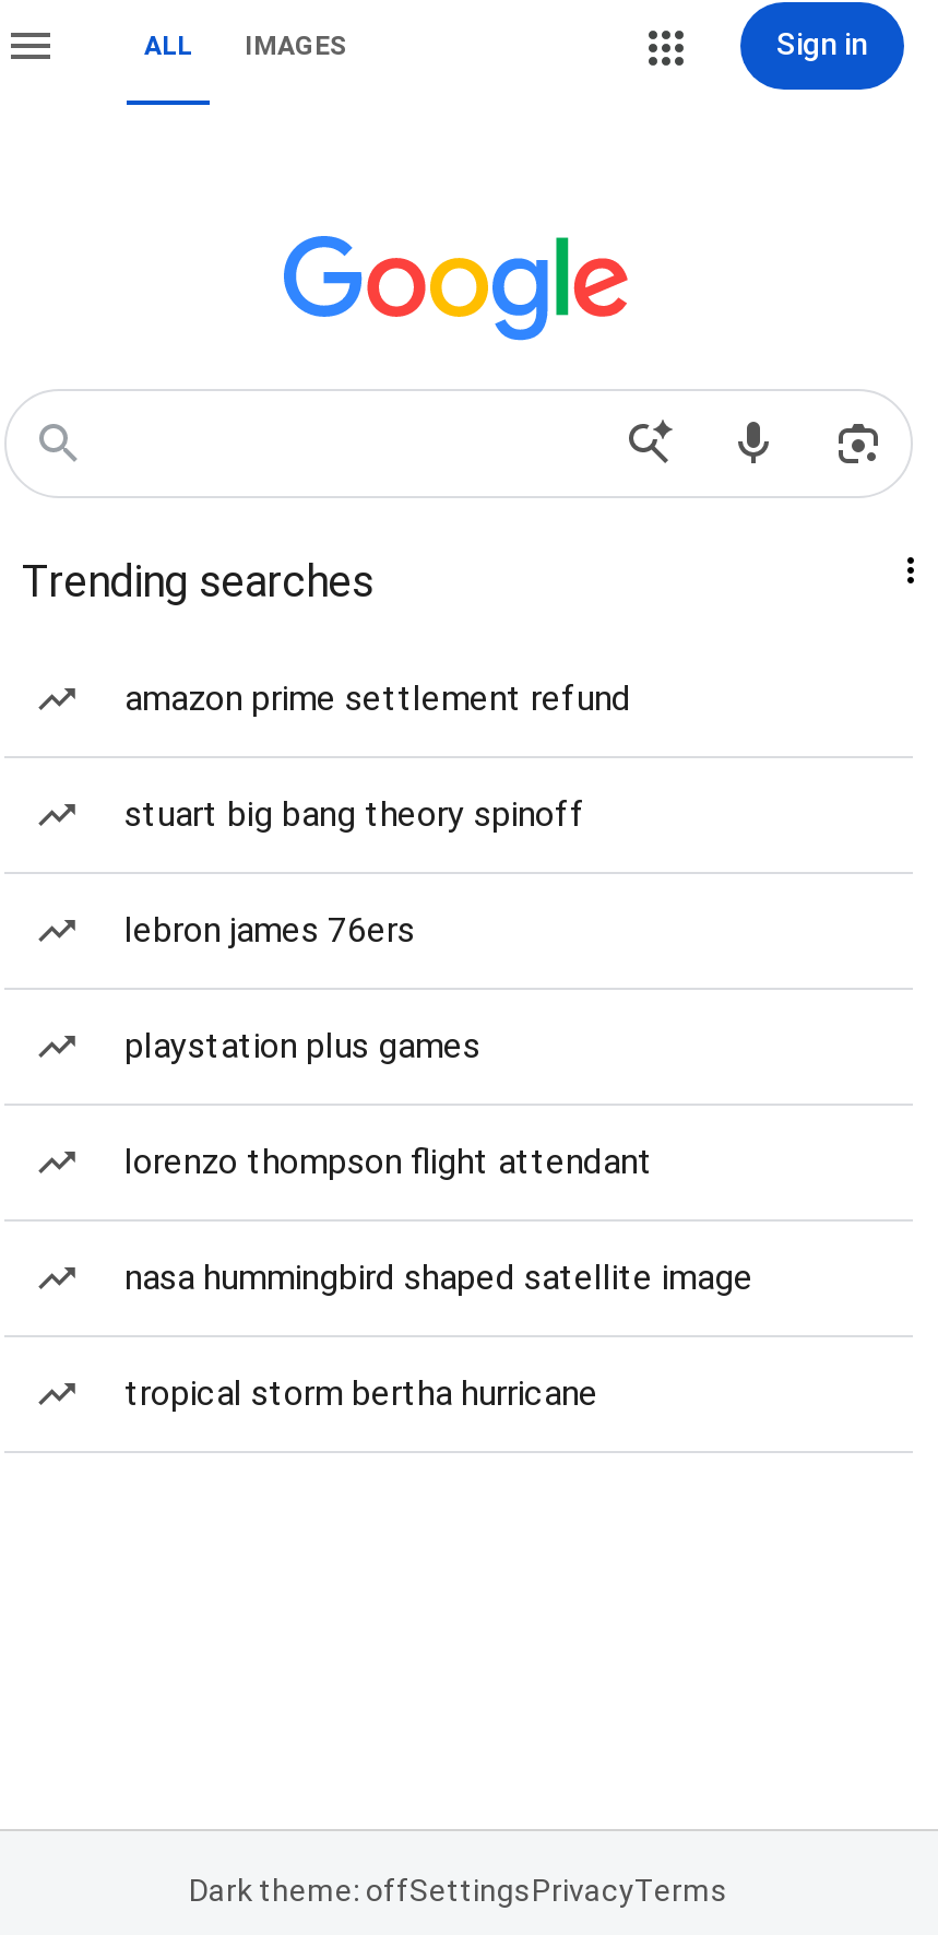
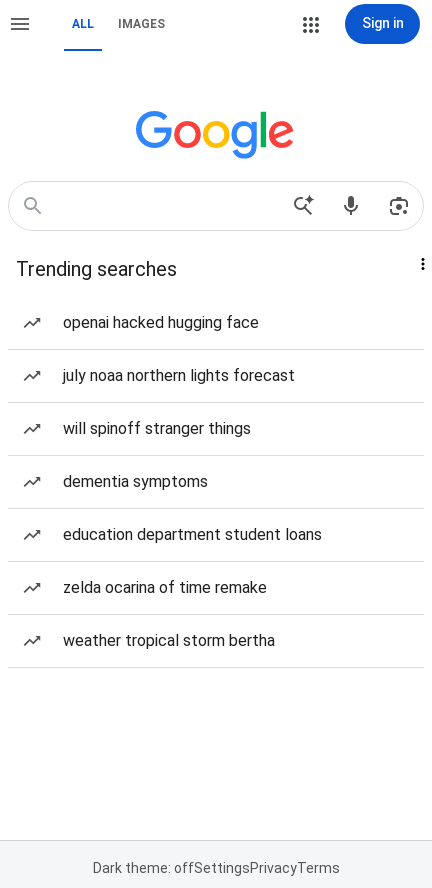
[124,677,631,719] amazon prime settlement refund -> [63,313,259,332] openai hacked hugging face
[124,793,585,835] stuart big bang theory spinoff -> [63,366,295,385] july noaa northern lights forecast
[124,909,415,951] lebron james 76ers -> [63,419,251,438] will spinoff stranger things
[124,1025,480,1066] playstation plus games -> [63,472,208,491] dementia symptoms
[124,1141,653,1182] lorenzo thompson flight attendant -> [63,525,322,544] education department student loans
[124,1256,753,1298] nasa hummingbird shaped satellite image -> [63,578,267,597] zelda ocarina of time remake
[124,1372,598,1414] tropical storm bertha hurricane -> [63,631,275,650] weather tropical storm bertha

